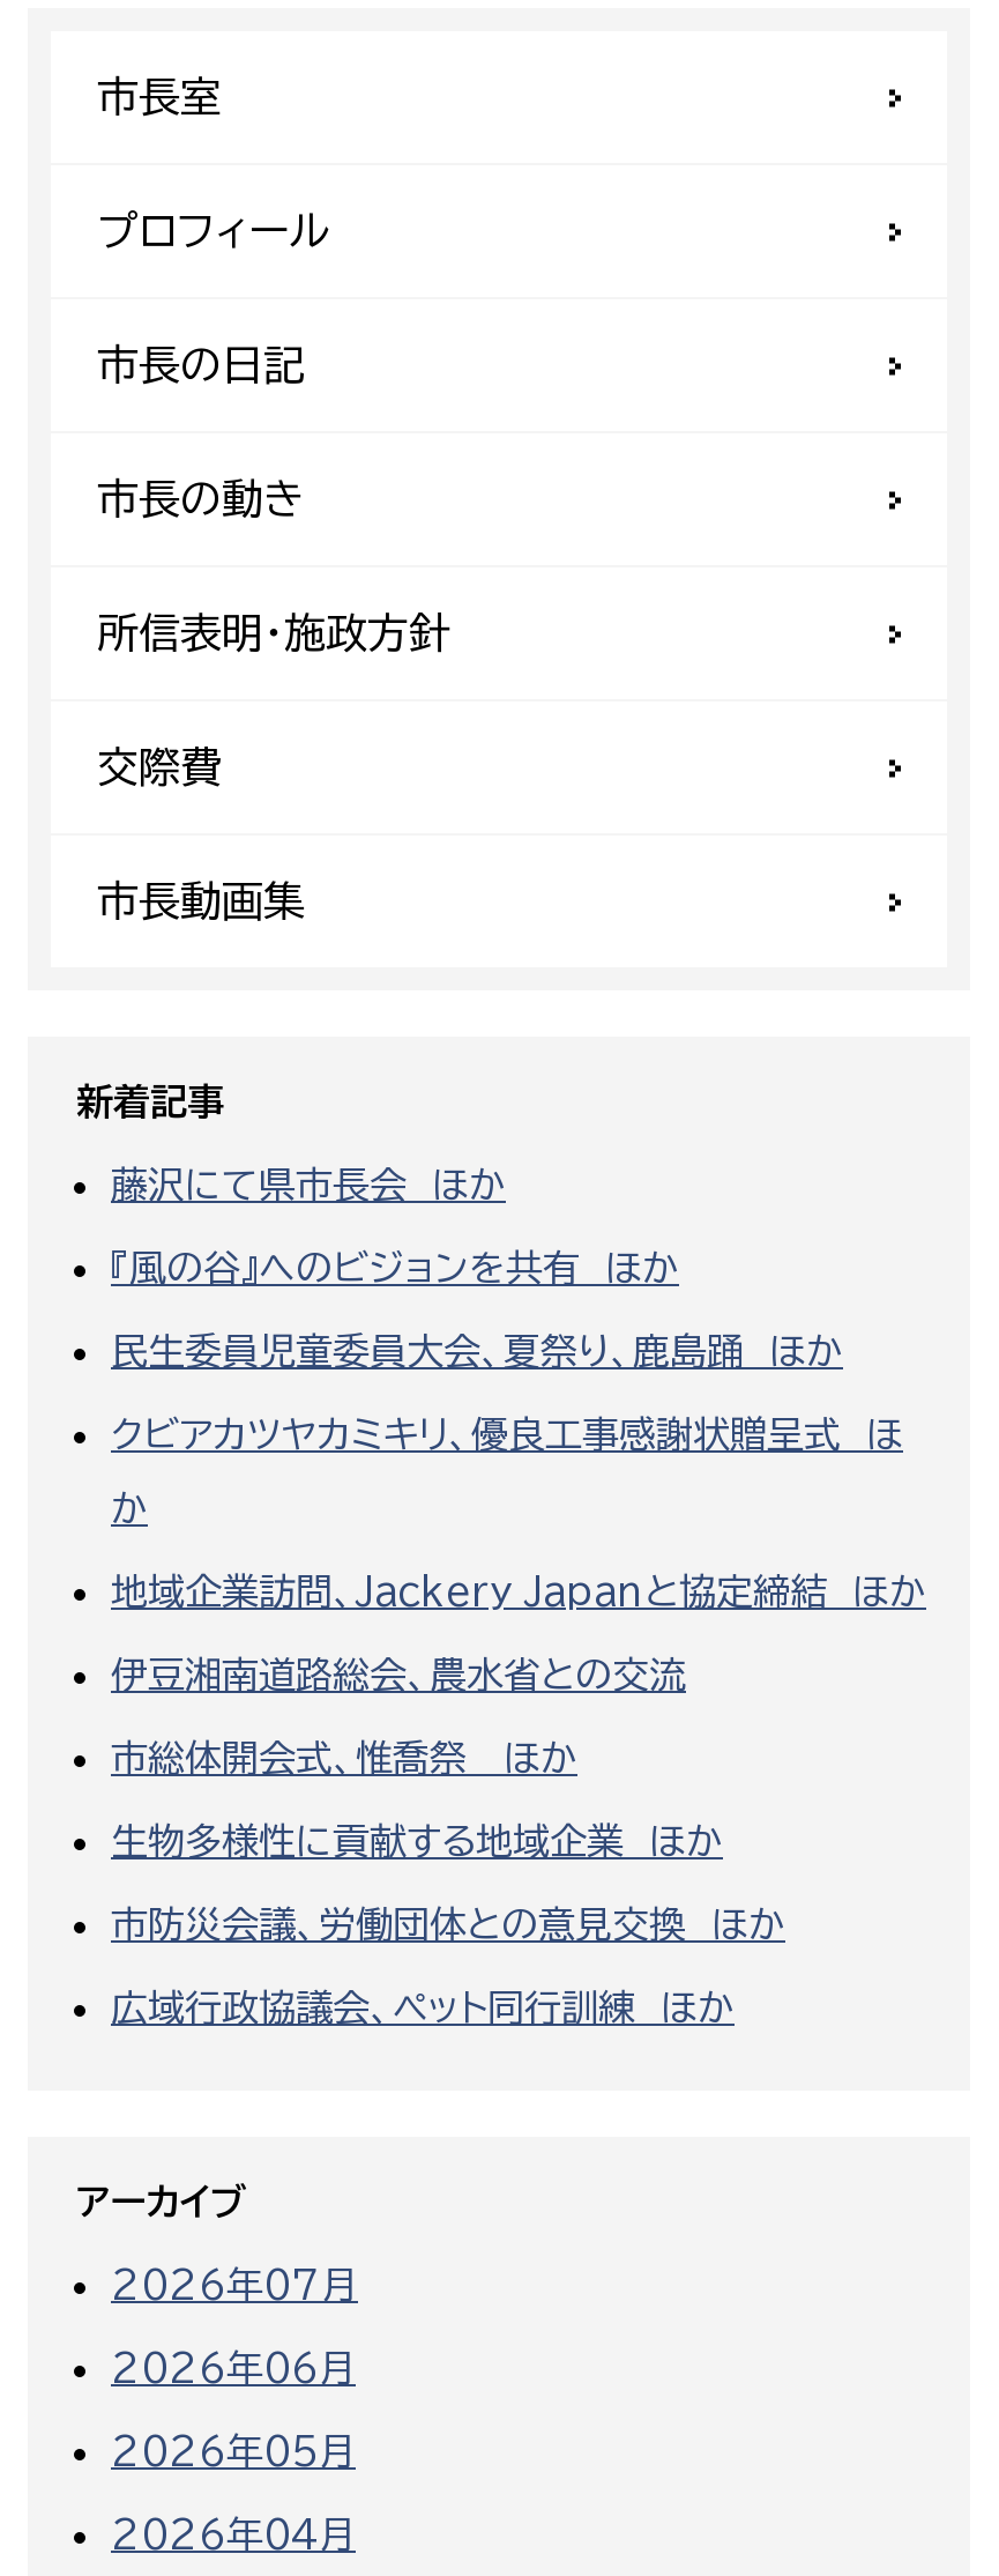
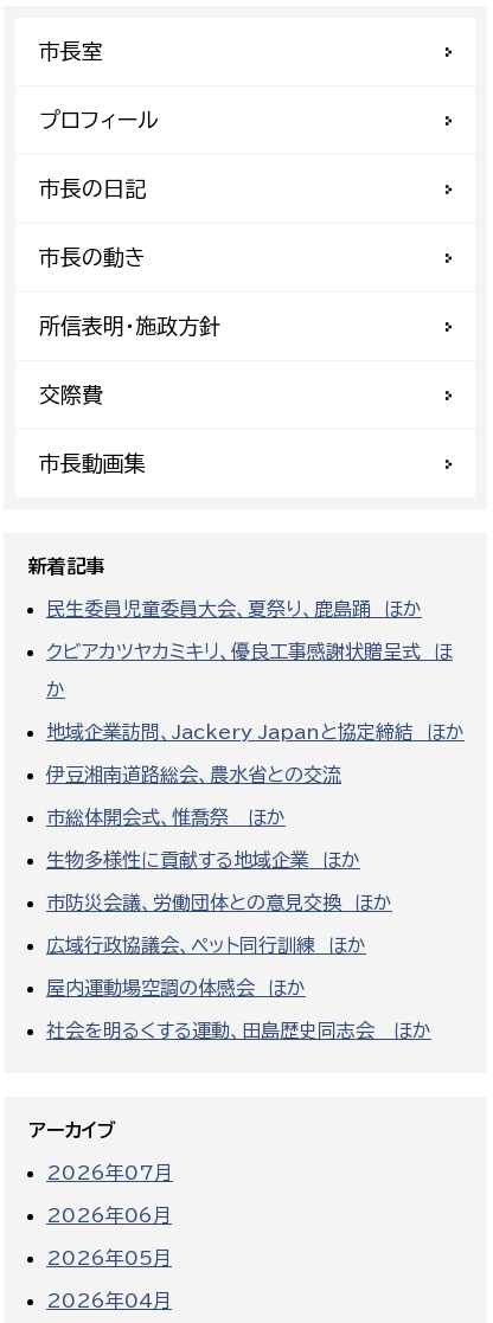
[111,1165,679,1286] 藤沢にて県市長会 ほか | 『風の谷』へのビジョンを共有 ほか -> none
moved [111,1332,926,2025] -> [46,599,465,954]: 民生委員児童委員大会、夏祭り、鹿島踊 ほか | クビアカツヤカミキリ、優良工事感謝状贈呈式 ほ | か | ... | 市防災会議、労働団体との意見交換 ほか | 広域行政協議会、ペット同行訓練 ほか
none -> [46,978,431,1040] 屋内運動場空調の体感会 ほか | 社会を明るくする運動、田島歴史同志会 ほか

